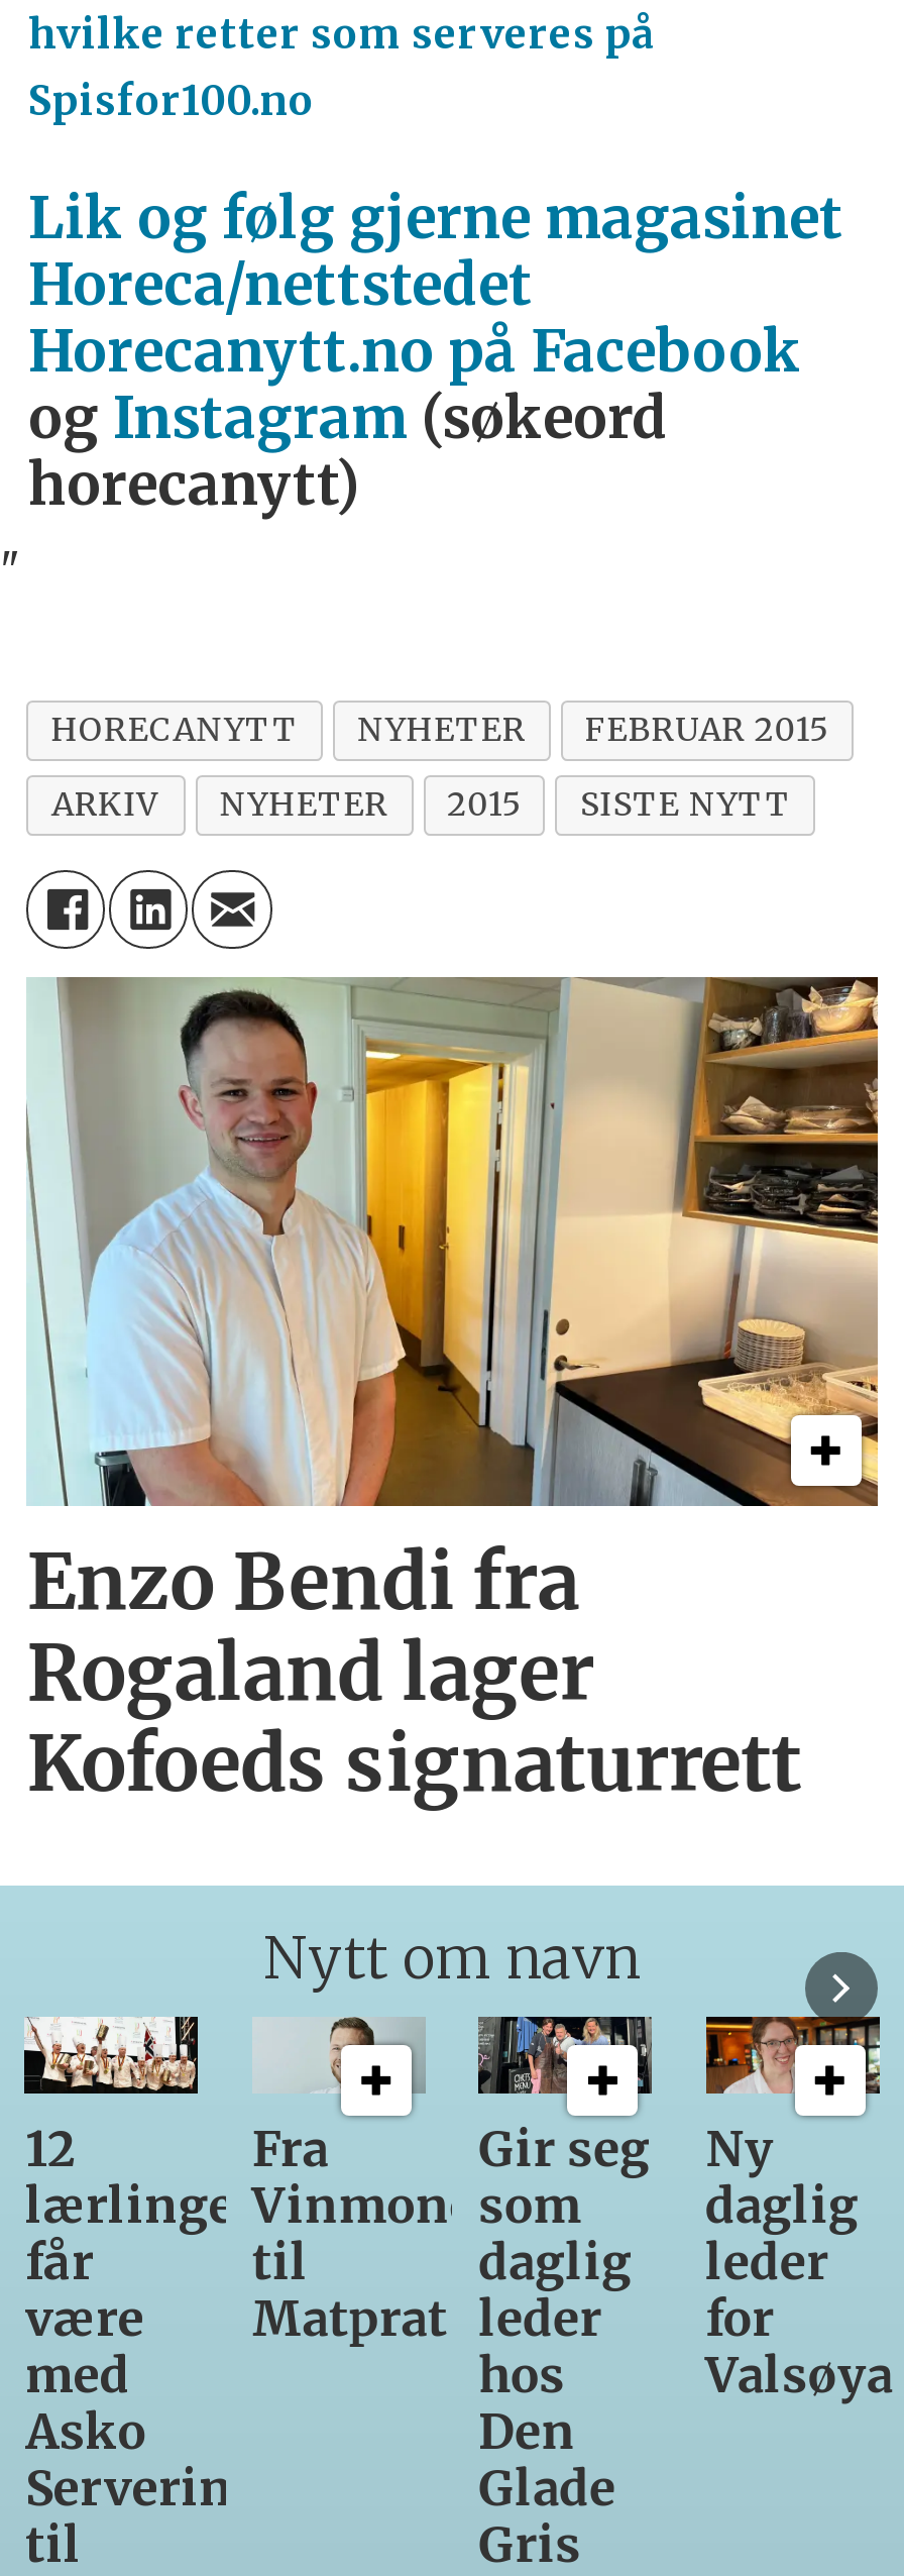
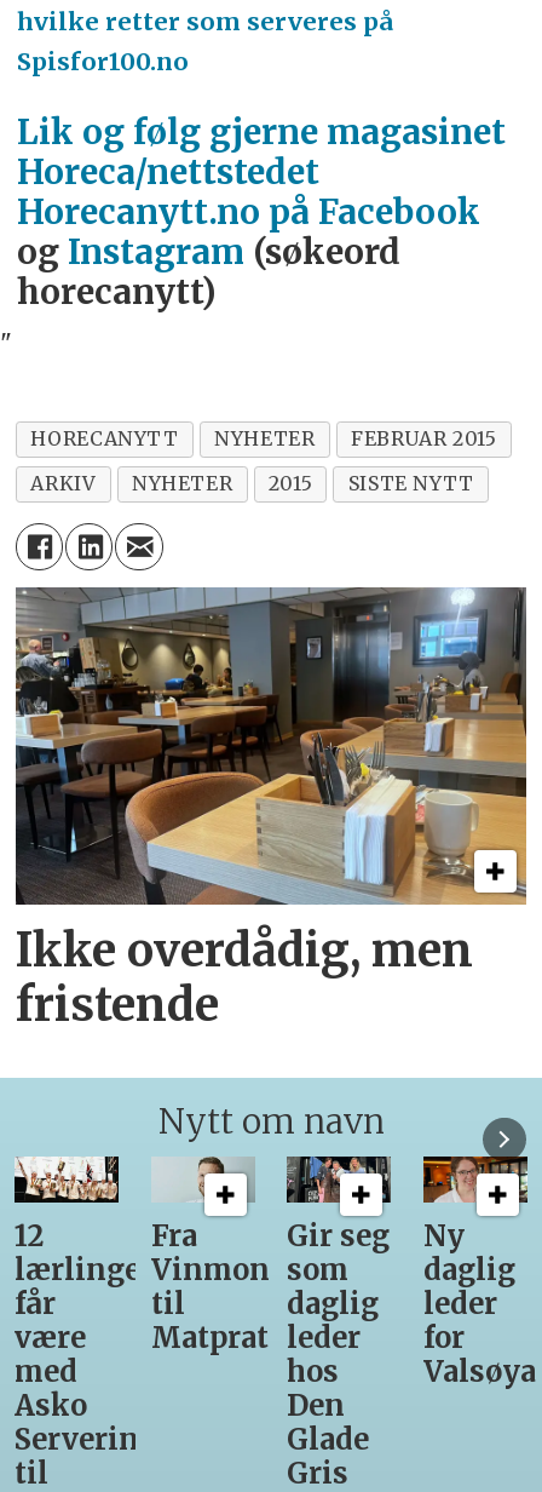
[26,975,880,1811] [image] | Enzo Bendi fra | Rogaland lager | Kofoeds signaturrett -> [15,586,527,1033] [image] | Ikke overdådig, men | fristende

